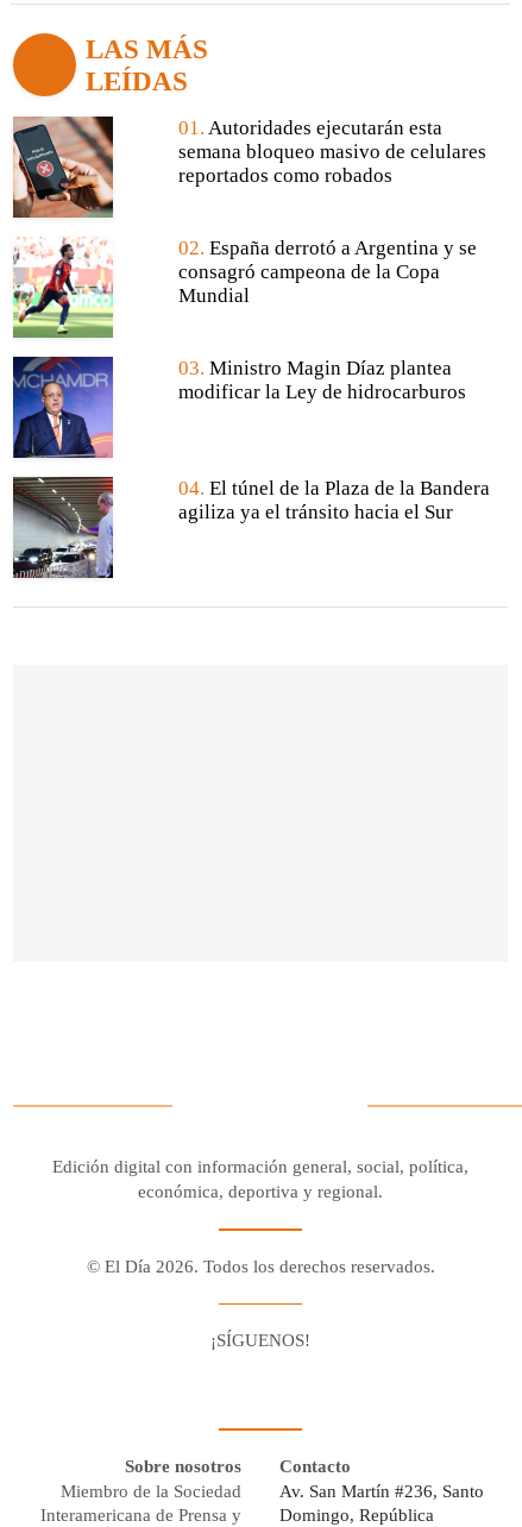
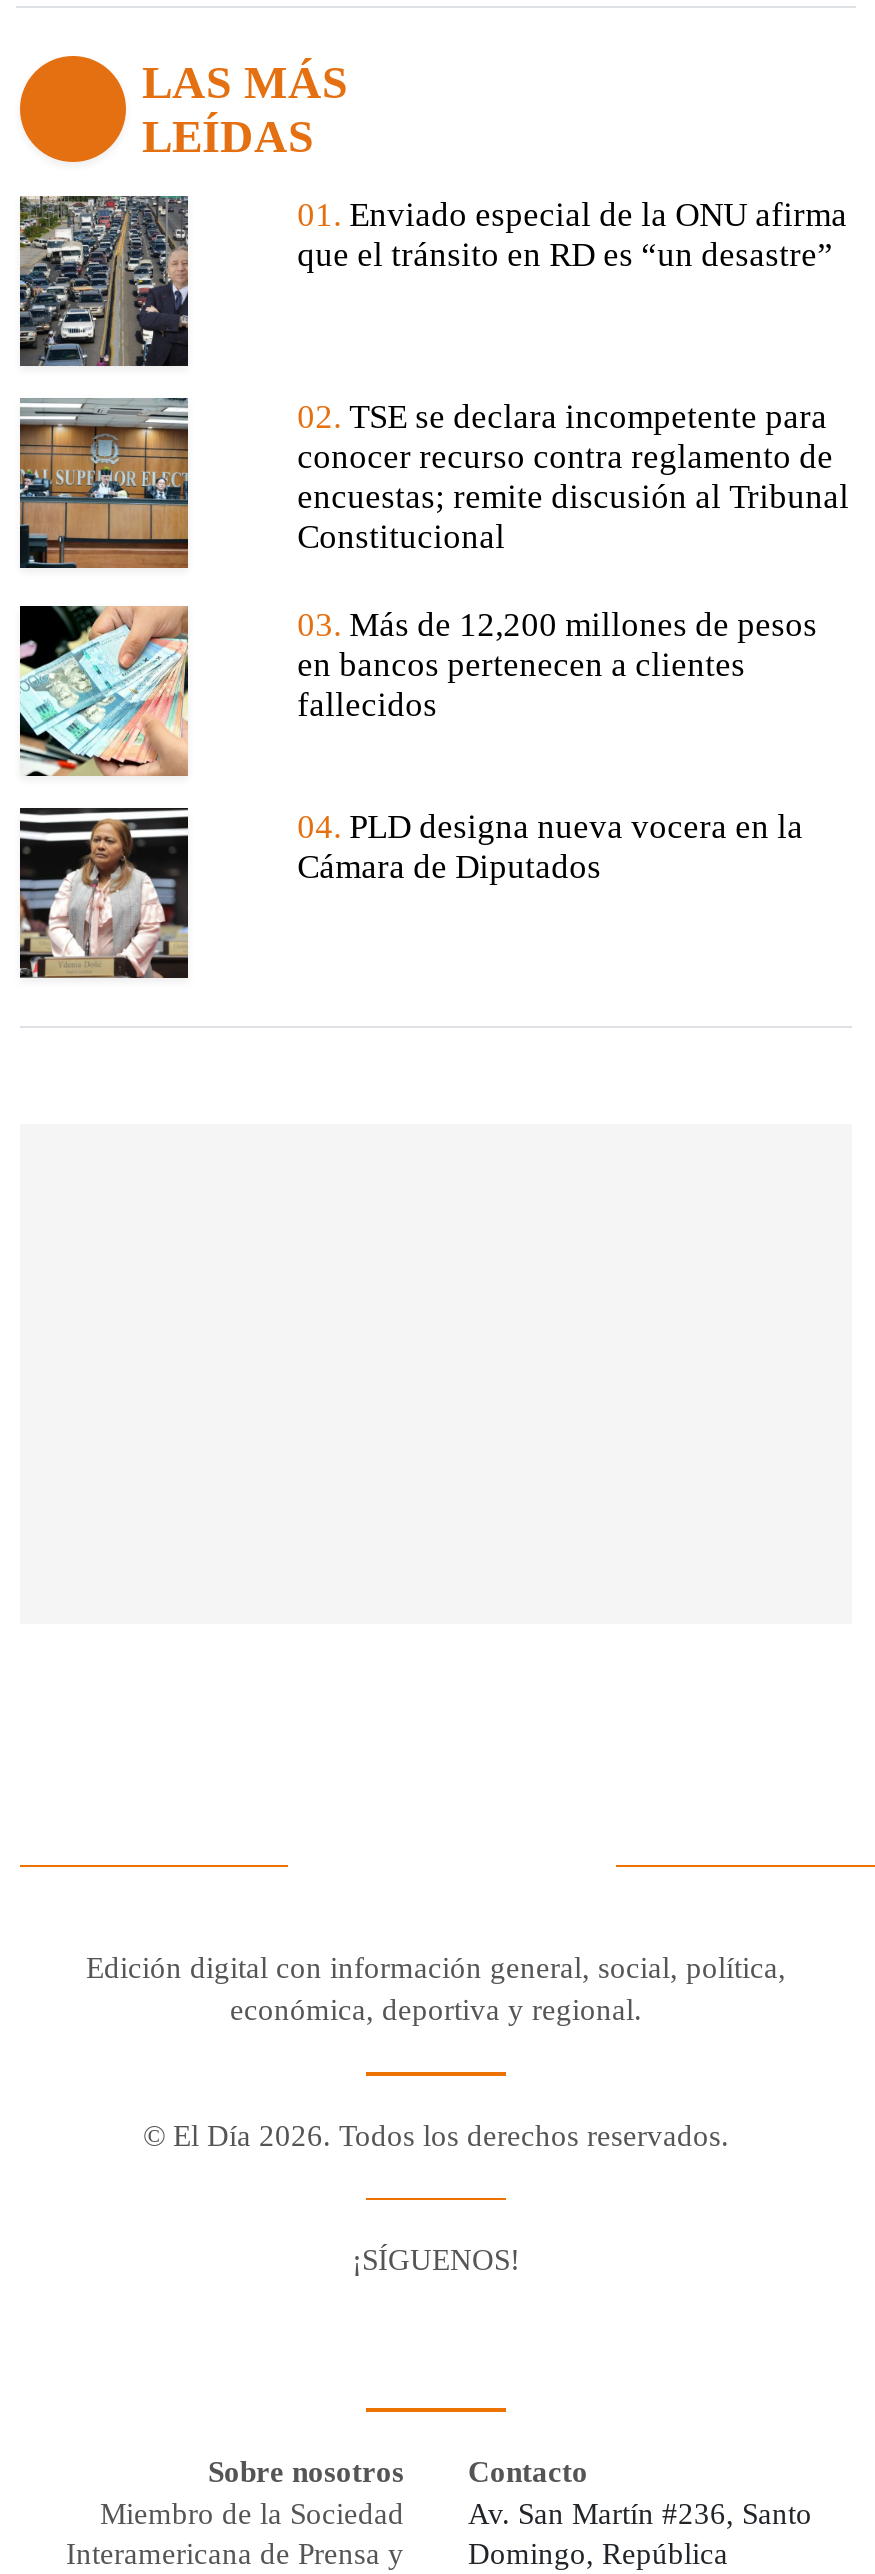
[12,115,114,219] [image] -> [18,194,190,368] [image]
[178,117,486,187] 01. Autoridades ejecutarán esta | semana bloqueo masivo de celulares | reportados como robados -> [297,196,847,274] 01. Enviado especial de la ONU afirma | que el tránsito en RD es “un desastre”
[12,237,114,339] [image] -> [18,396,190,570] [image]
[178,237,476,307] 02. España derrotó a Argentina y se | consagró campeona de la Copa | Mundial -> [297,398,849,556] 02. TSE se declara incompetente para | conocer recurso contra reglamento de | encuestas; remite discusión al Tribunal | Constitucional
[12,356,114,459] [image] -> [18,604,190,778] [image]
[178,357,466,403] 03. Ministro Magin Díaz plantea | modificar la Ley de hidrocarburos -> [297,606,817,724] 03. Más de 12,200 millones de pesos | en bancos pertenecen a clientes | fallecidos
[12,477,114,578] [image] -> [20,808,190,980] [image]
[178,477,490,524] 04. El túnel de la Plaza de la Bandera | agiliza ya el tránsito hacia el Sur -> [297,808,803,886] 04. PLD designa nueva vocera en la | Cámara de Diputados

